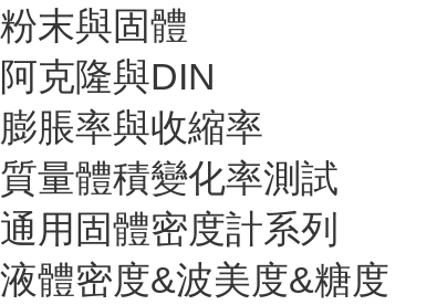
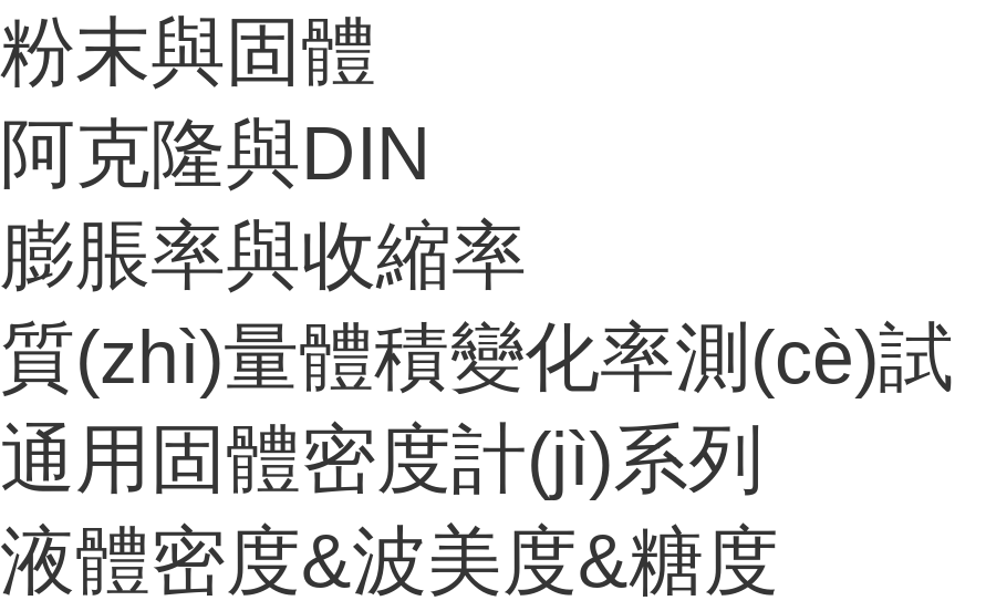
[0,157,339,250] 質量體積變化率測試 | 通用固體密度計系列 -> [0,314,954,500] 質(zhì)量體積變化率測(cè)試 | 通用固體密度計(jì)系列

